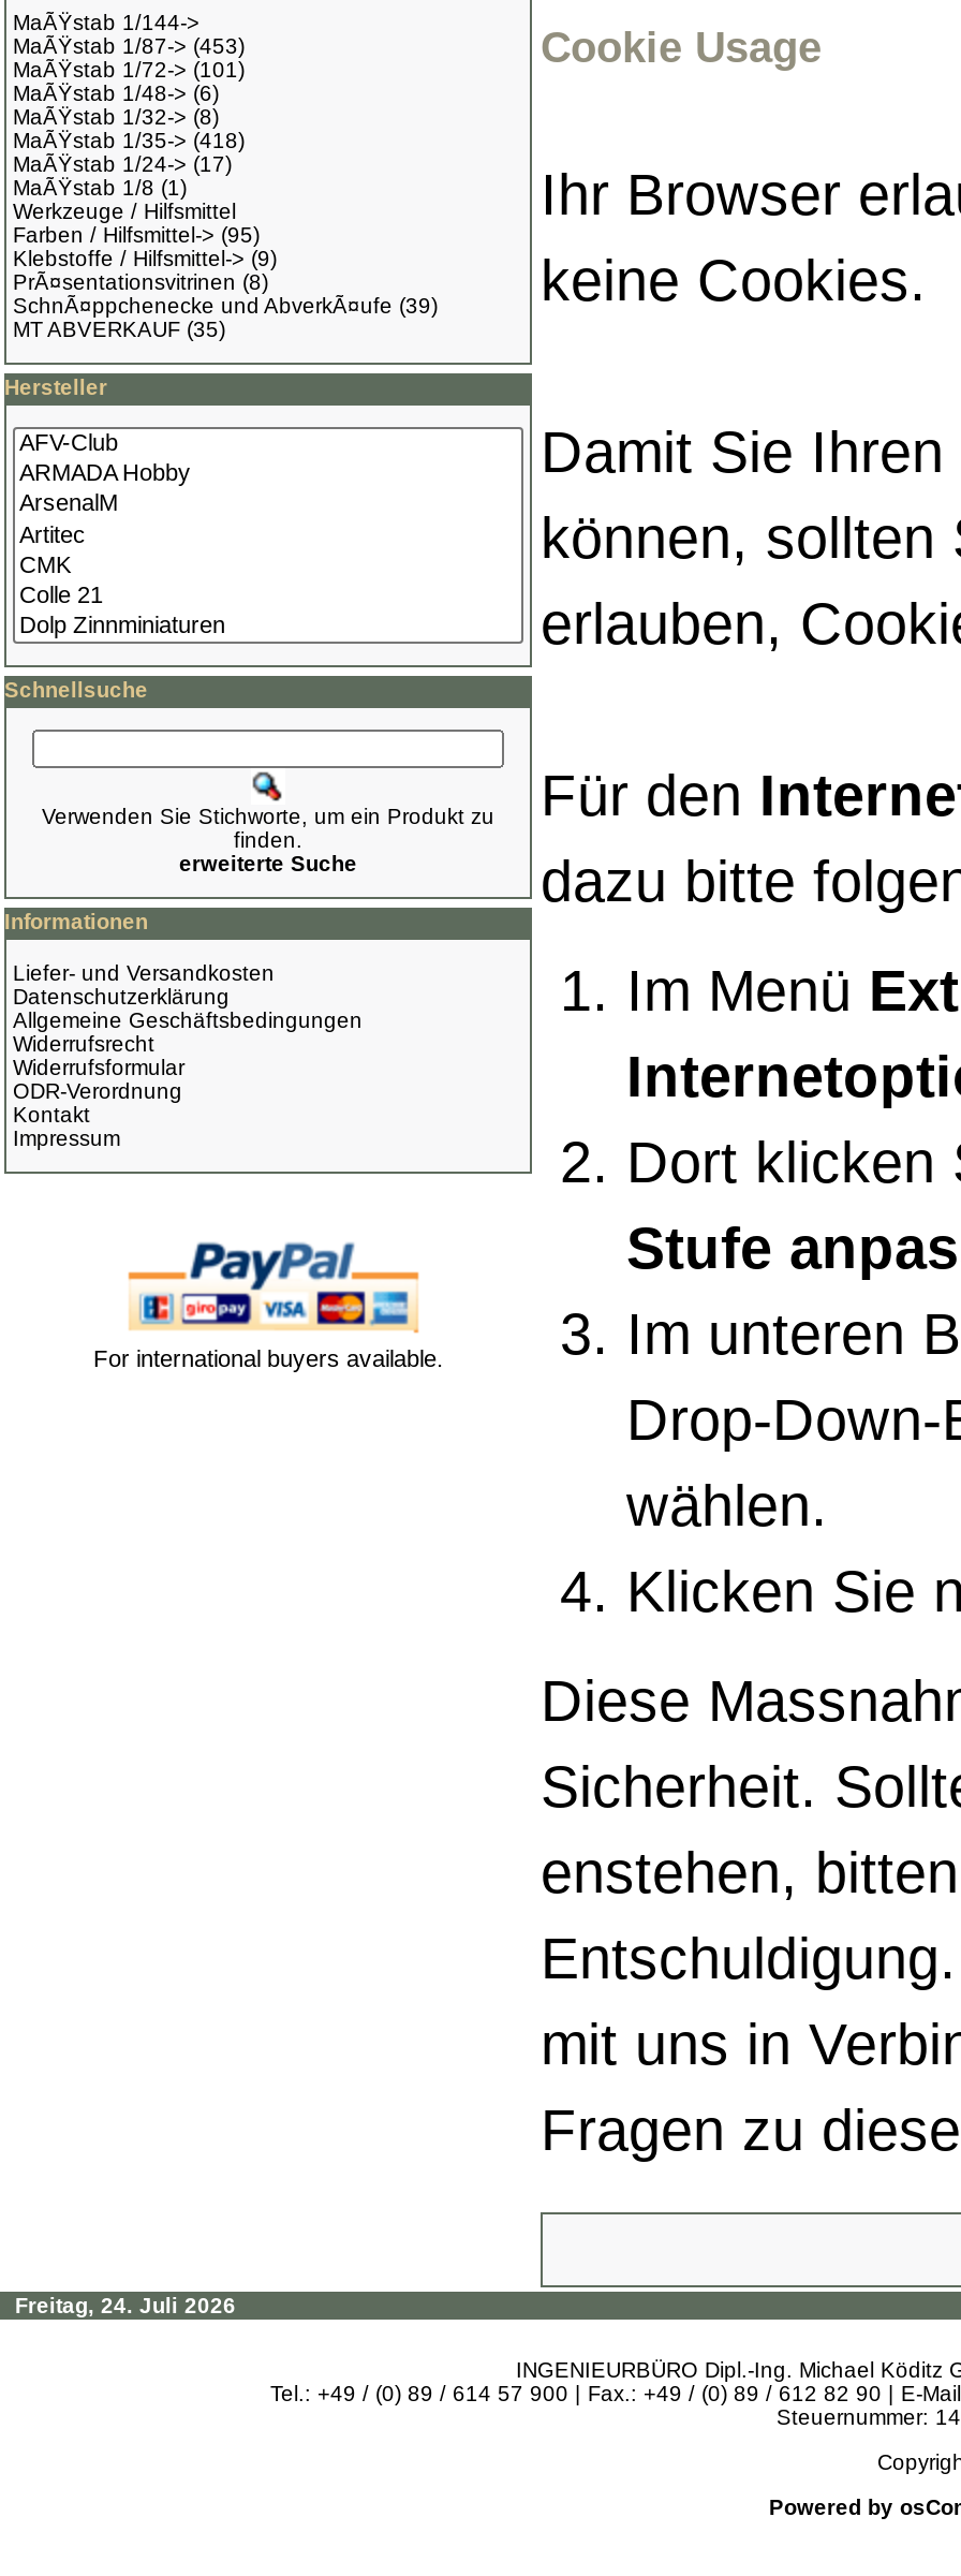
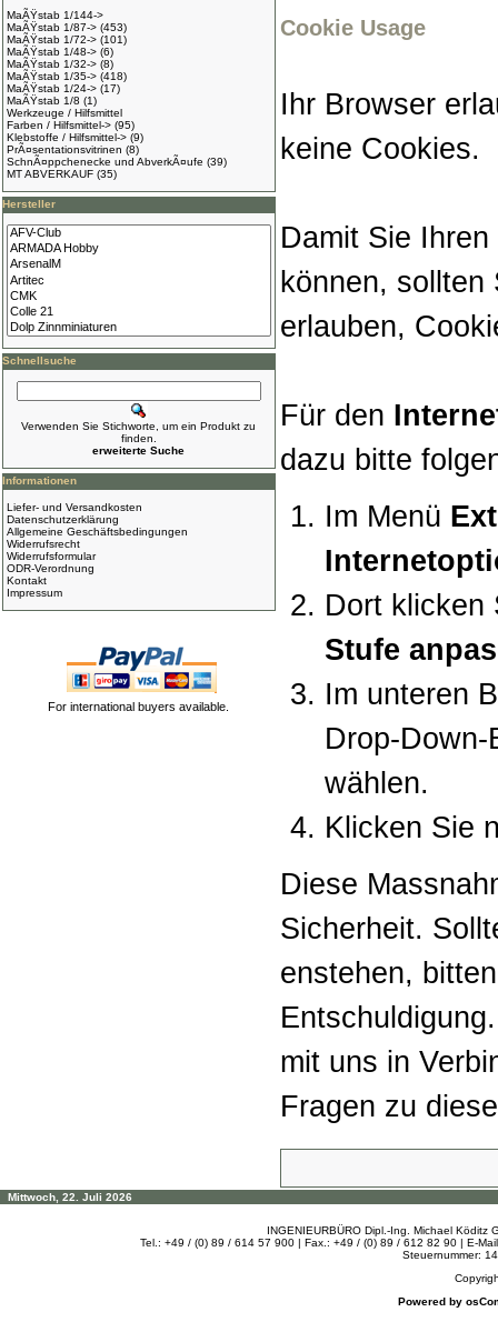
[2,2294,249,2317] Freitag, 24. Juli 2026 -> [1,1191,139,1203] Mittwoch, 22. Juli 2026

